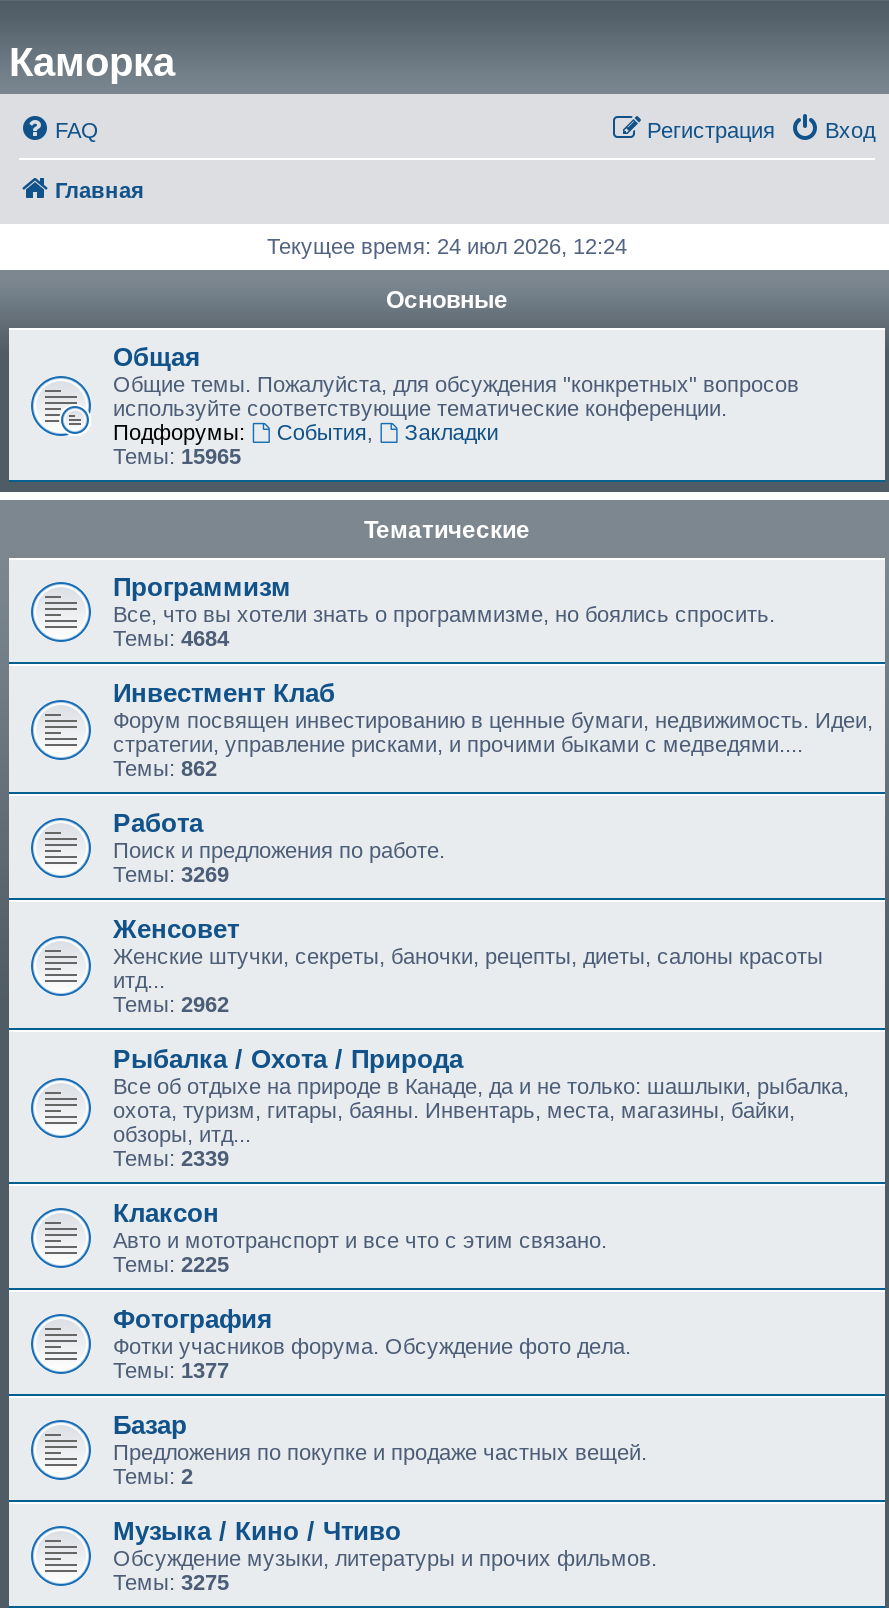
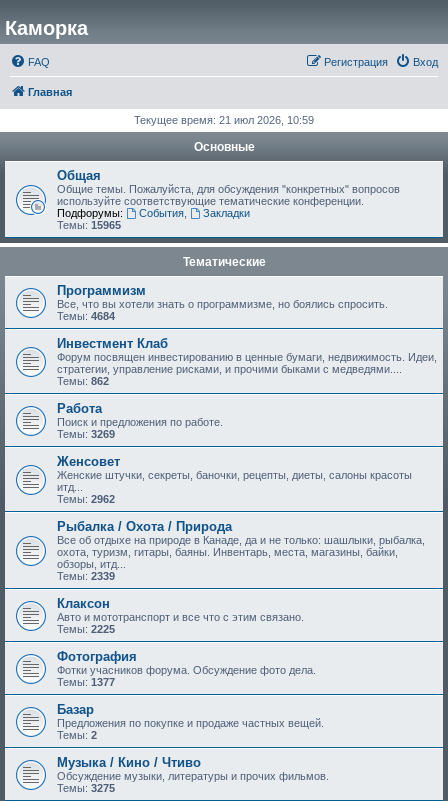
[267,234,627,258] Текущее время: 24 июл 2026, 12:24 -> [134,114,314,126] Текущее время: 21 июл 2026, 10:59

